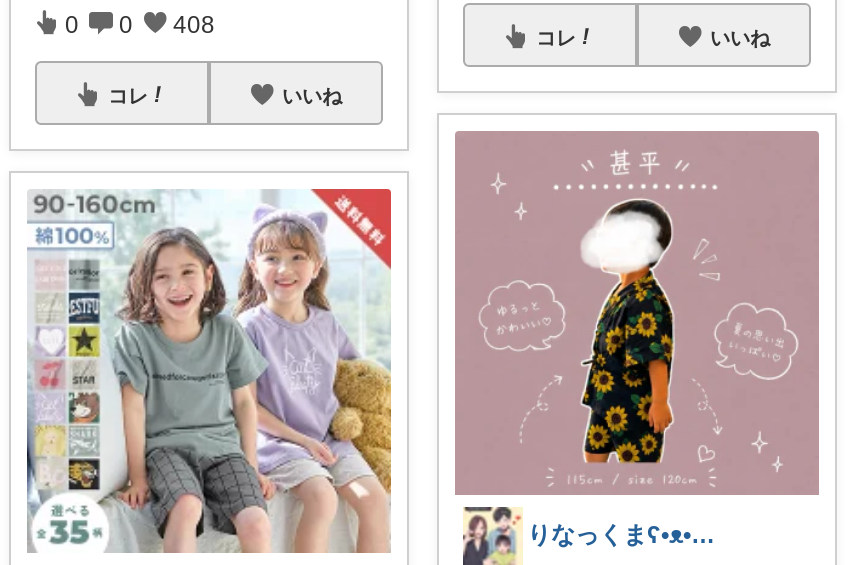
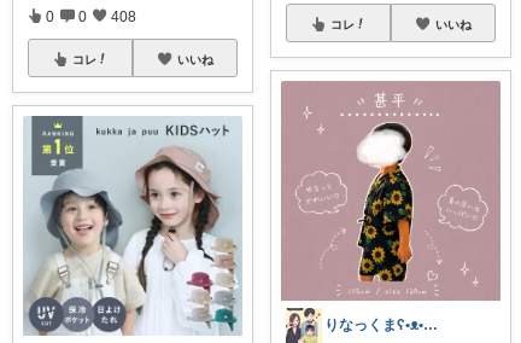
[27,187,393,555] [image] -> [23,115,242,337] [image]

